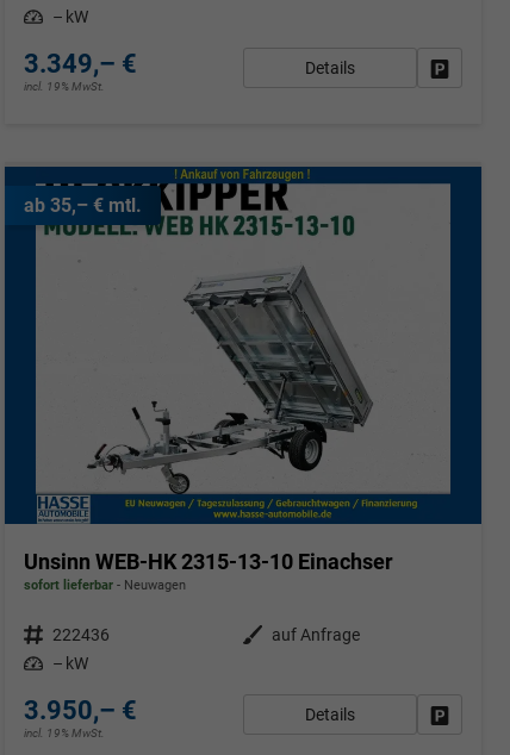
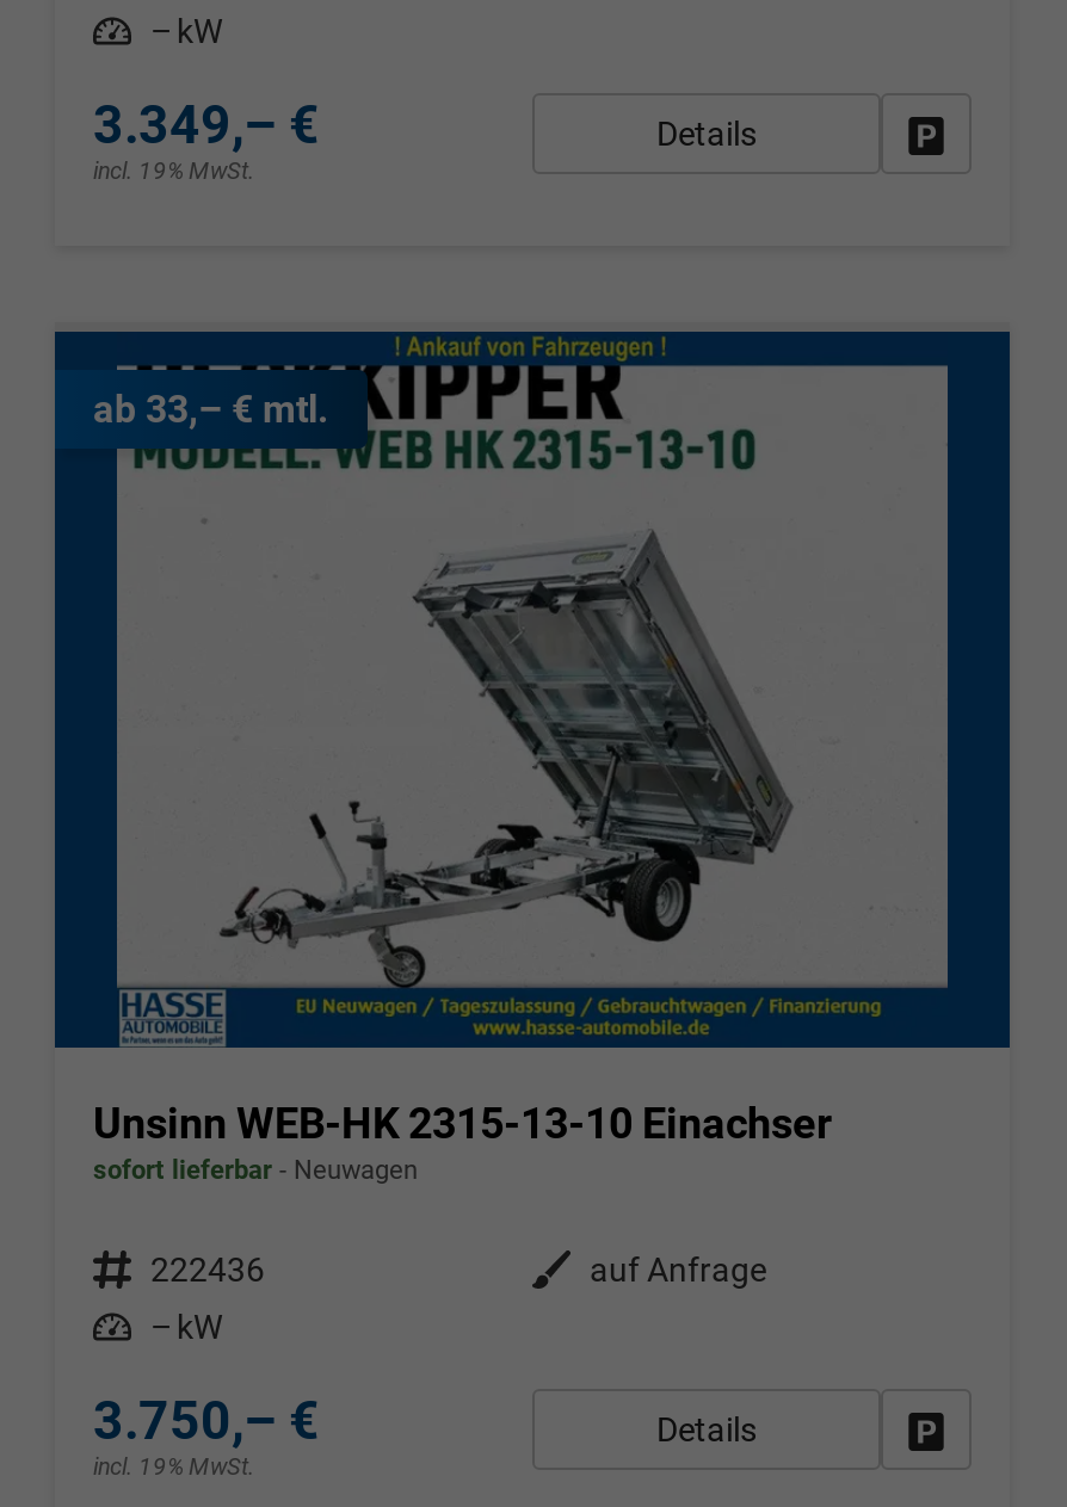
[24,194,142,217] ab 35,– € mtl. -> [93,386,329,432] ab 33,– € mtl.
[24,695,137,725] 3.950,– € -> [93,1391,320,1450] 3.750,– €

